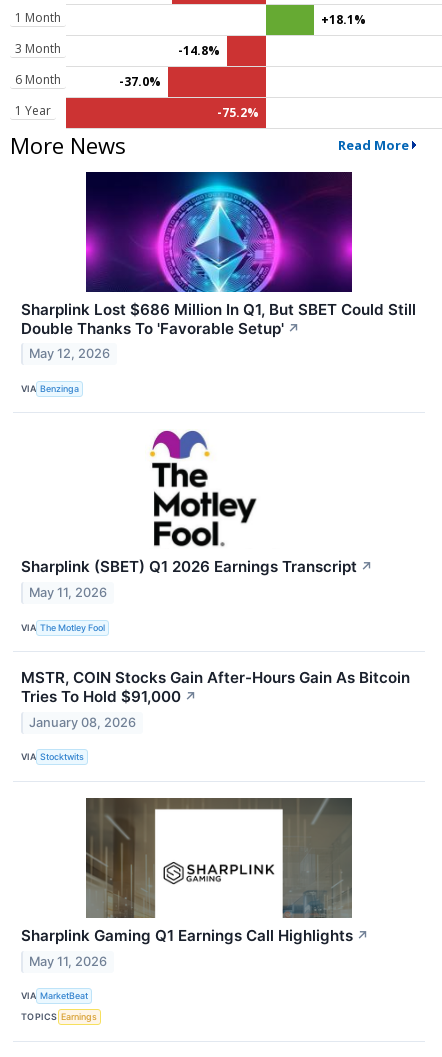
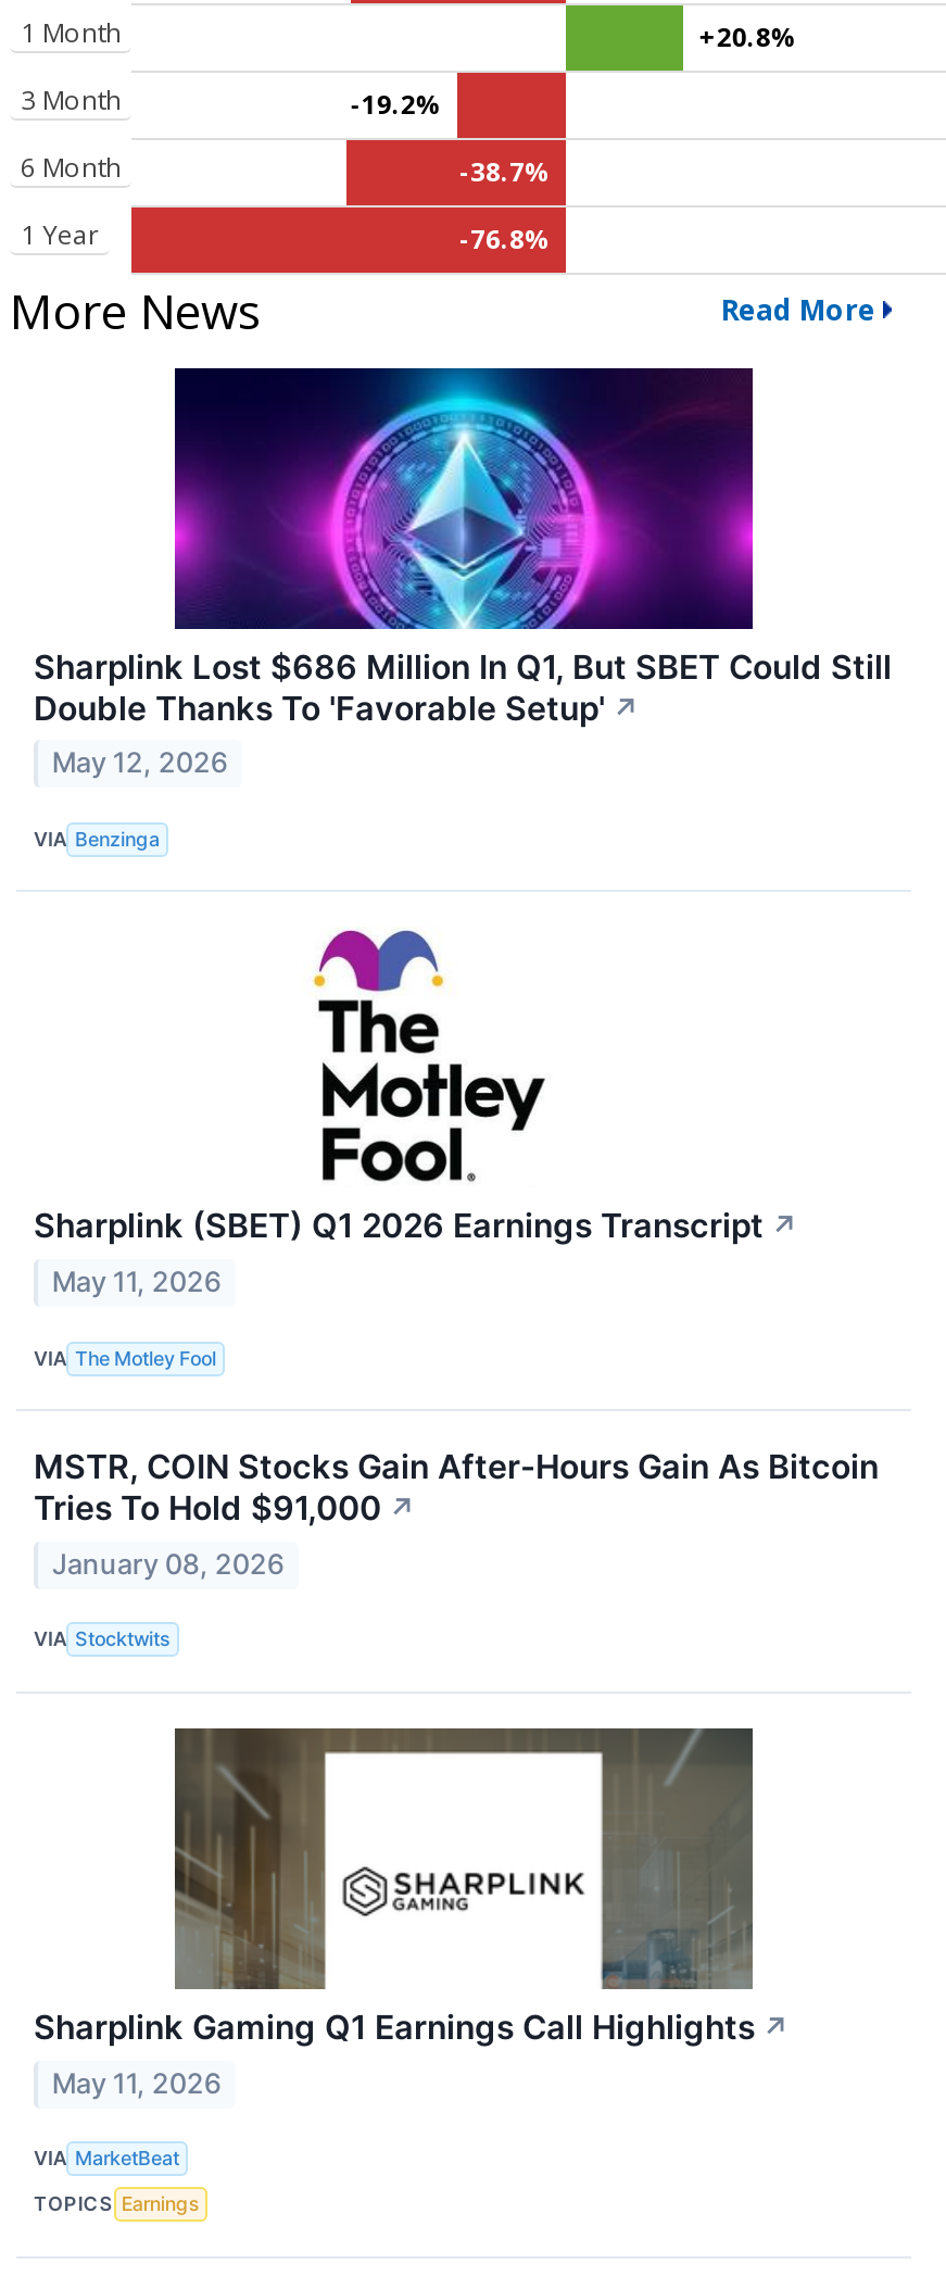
[321,11,366,28] +18.1% -> [699,18,797,55] +20.8%
[178,42,220,59] -14.8% -> [351,85,442,122] -19.2%
[119,73,161,90] -37.0% -> [459,153,551,189] -38.7%
[217,104,259,121] -75.2% -> [459,220,551,257] -76.8%

